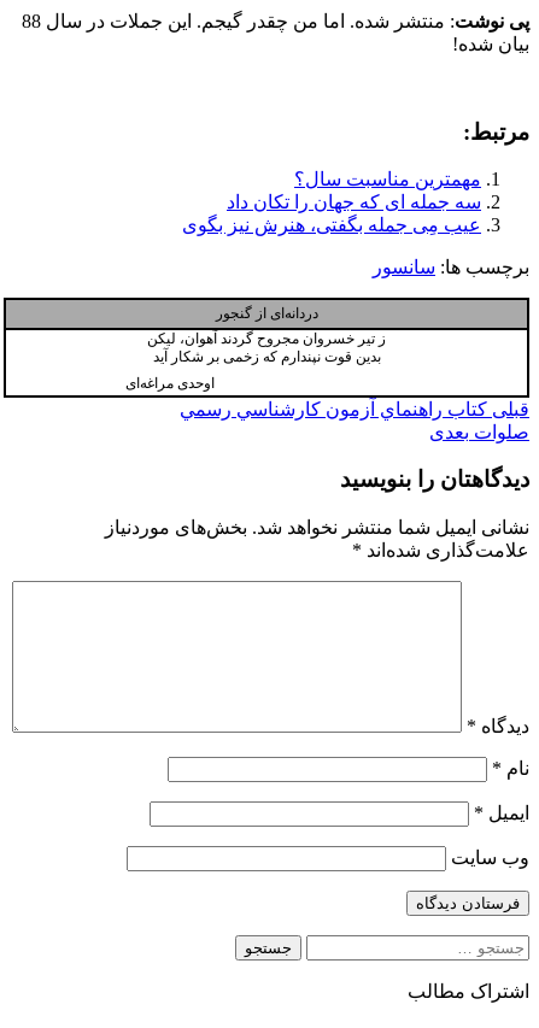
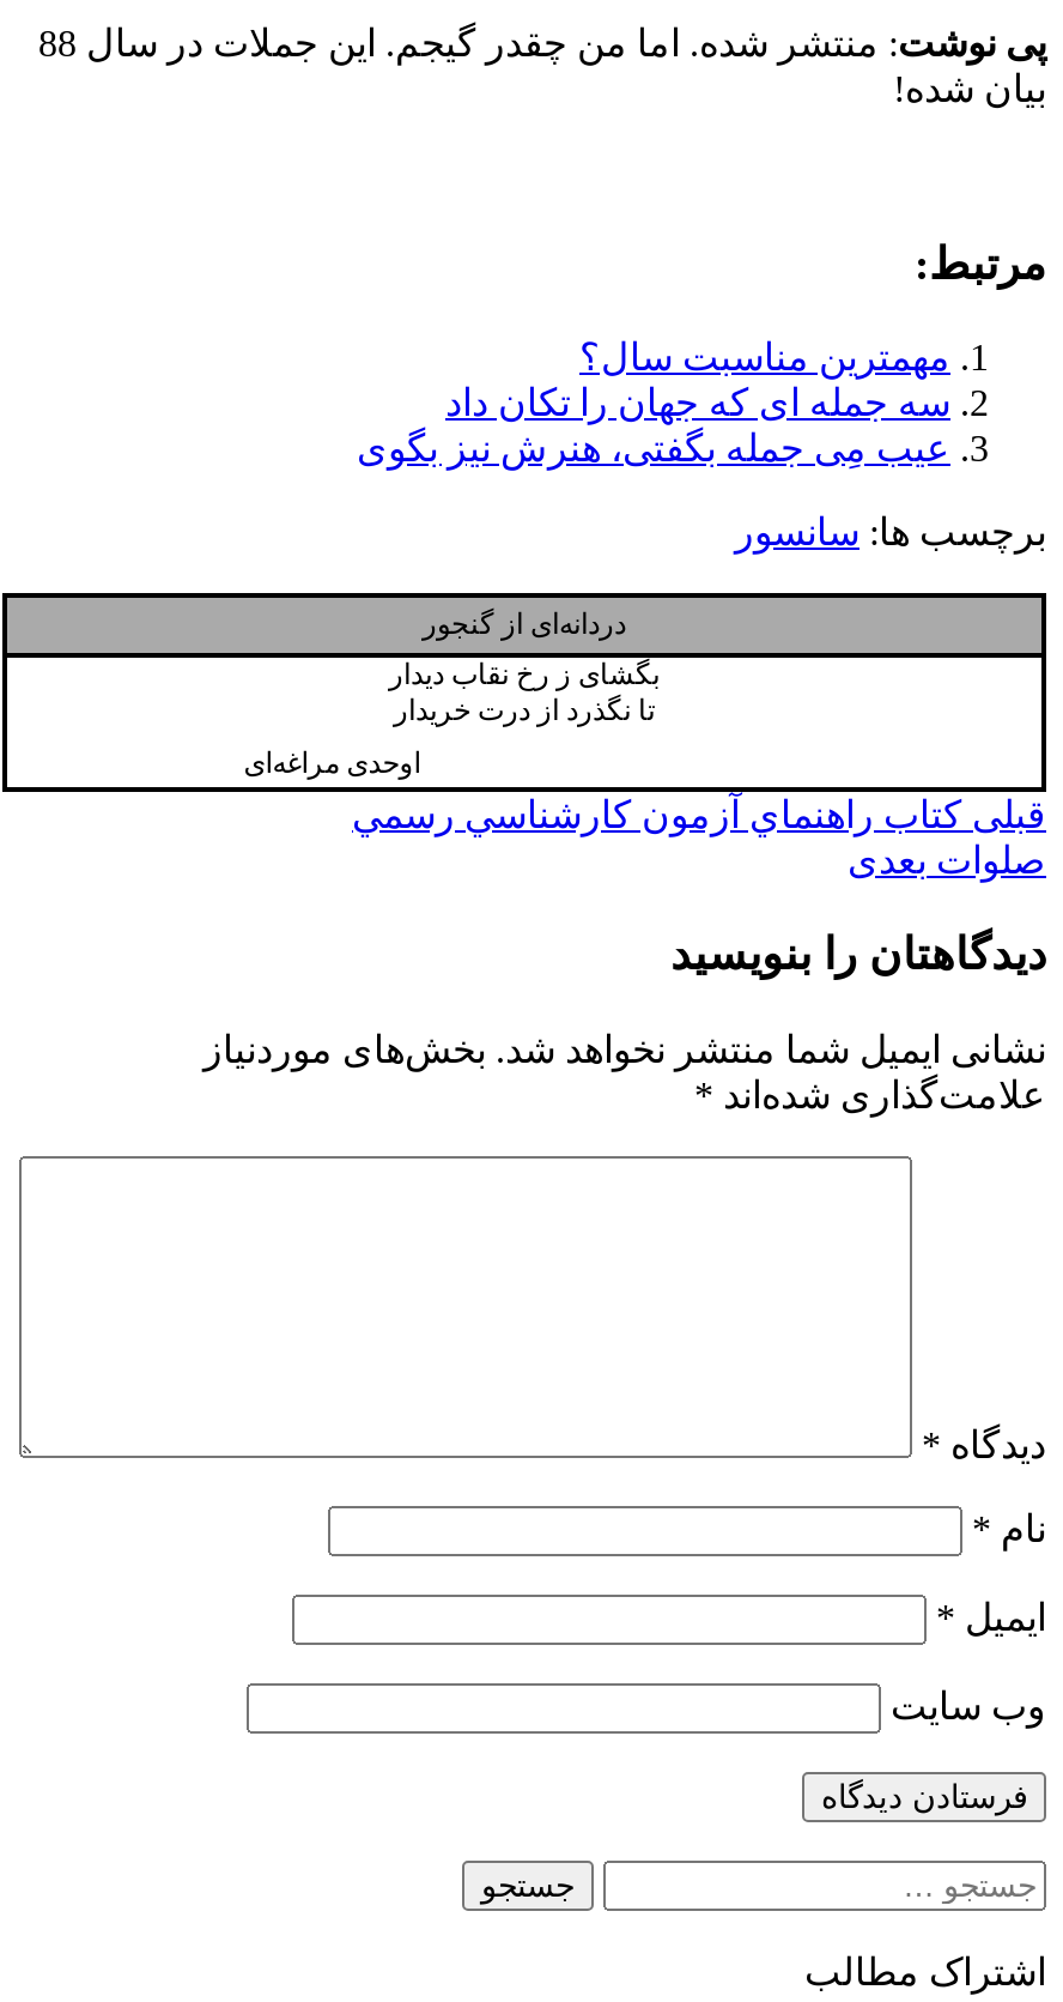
[147,330,386,365] ز تیر خسروان مجروح گردند آهوان، لیکن | بدین قوت نپندارم که زخمی بر شکار آید -> [389,658,660,728] بگشای ز رخ نقاب دیدار | تا نگذرد از درت خریدار

